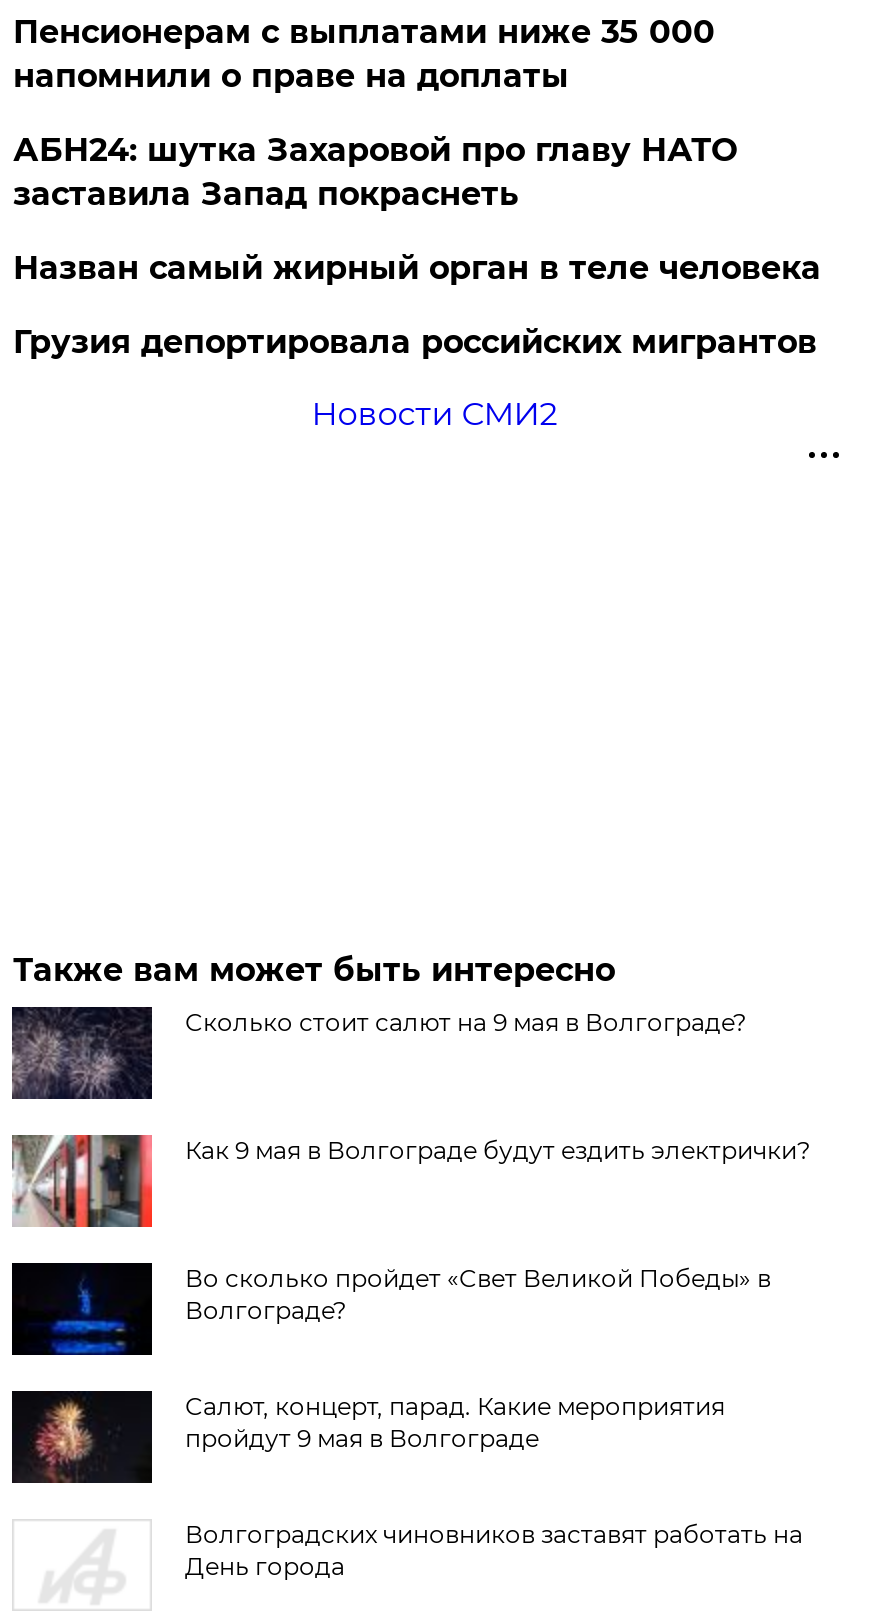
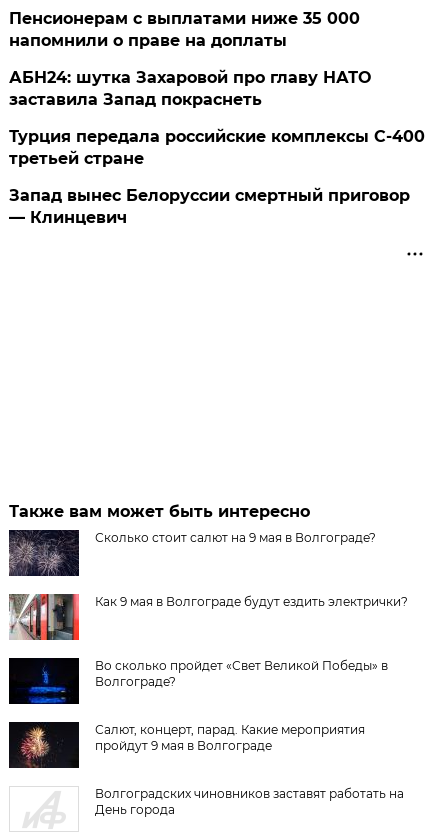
[13,249,821,433] Назван самый жирный орган в теле человека | Грузия депортировала российских мигрантов | Новости СМИ2 -> [9,127,425,227] Турция передала российские комплексы С-400 | третьей стране | Запад вынес Белоруссии смертный приговор | — Клинцевич

